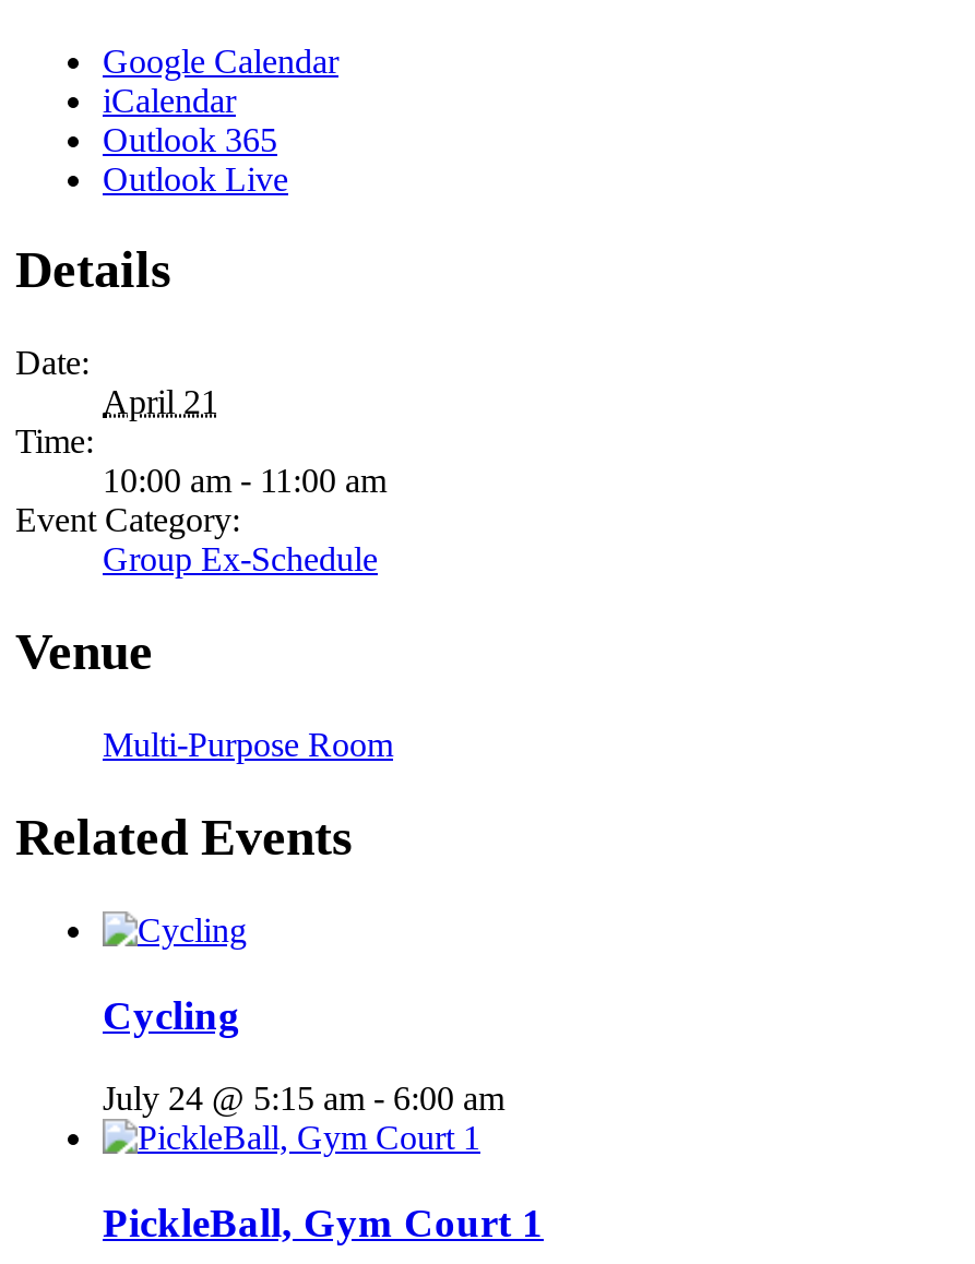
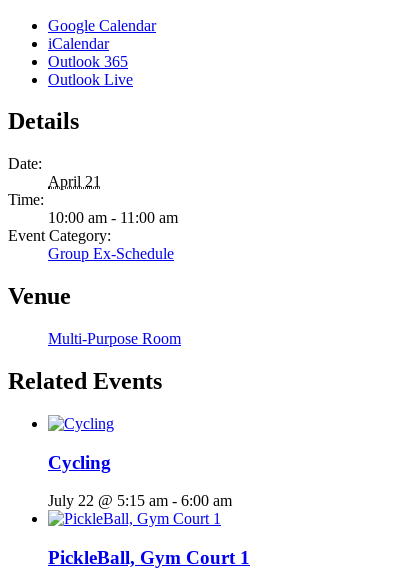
[103,1080,504,1118] July 24 @ 5:15 am - 6:00 am -> [48,492,232,509] July 22 @ 5:15 am - 6:00 am

